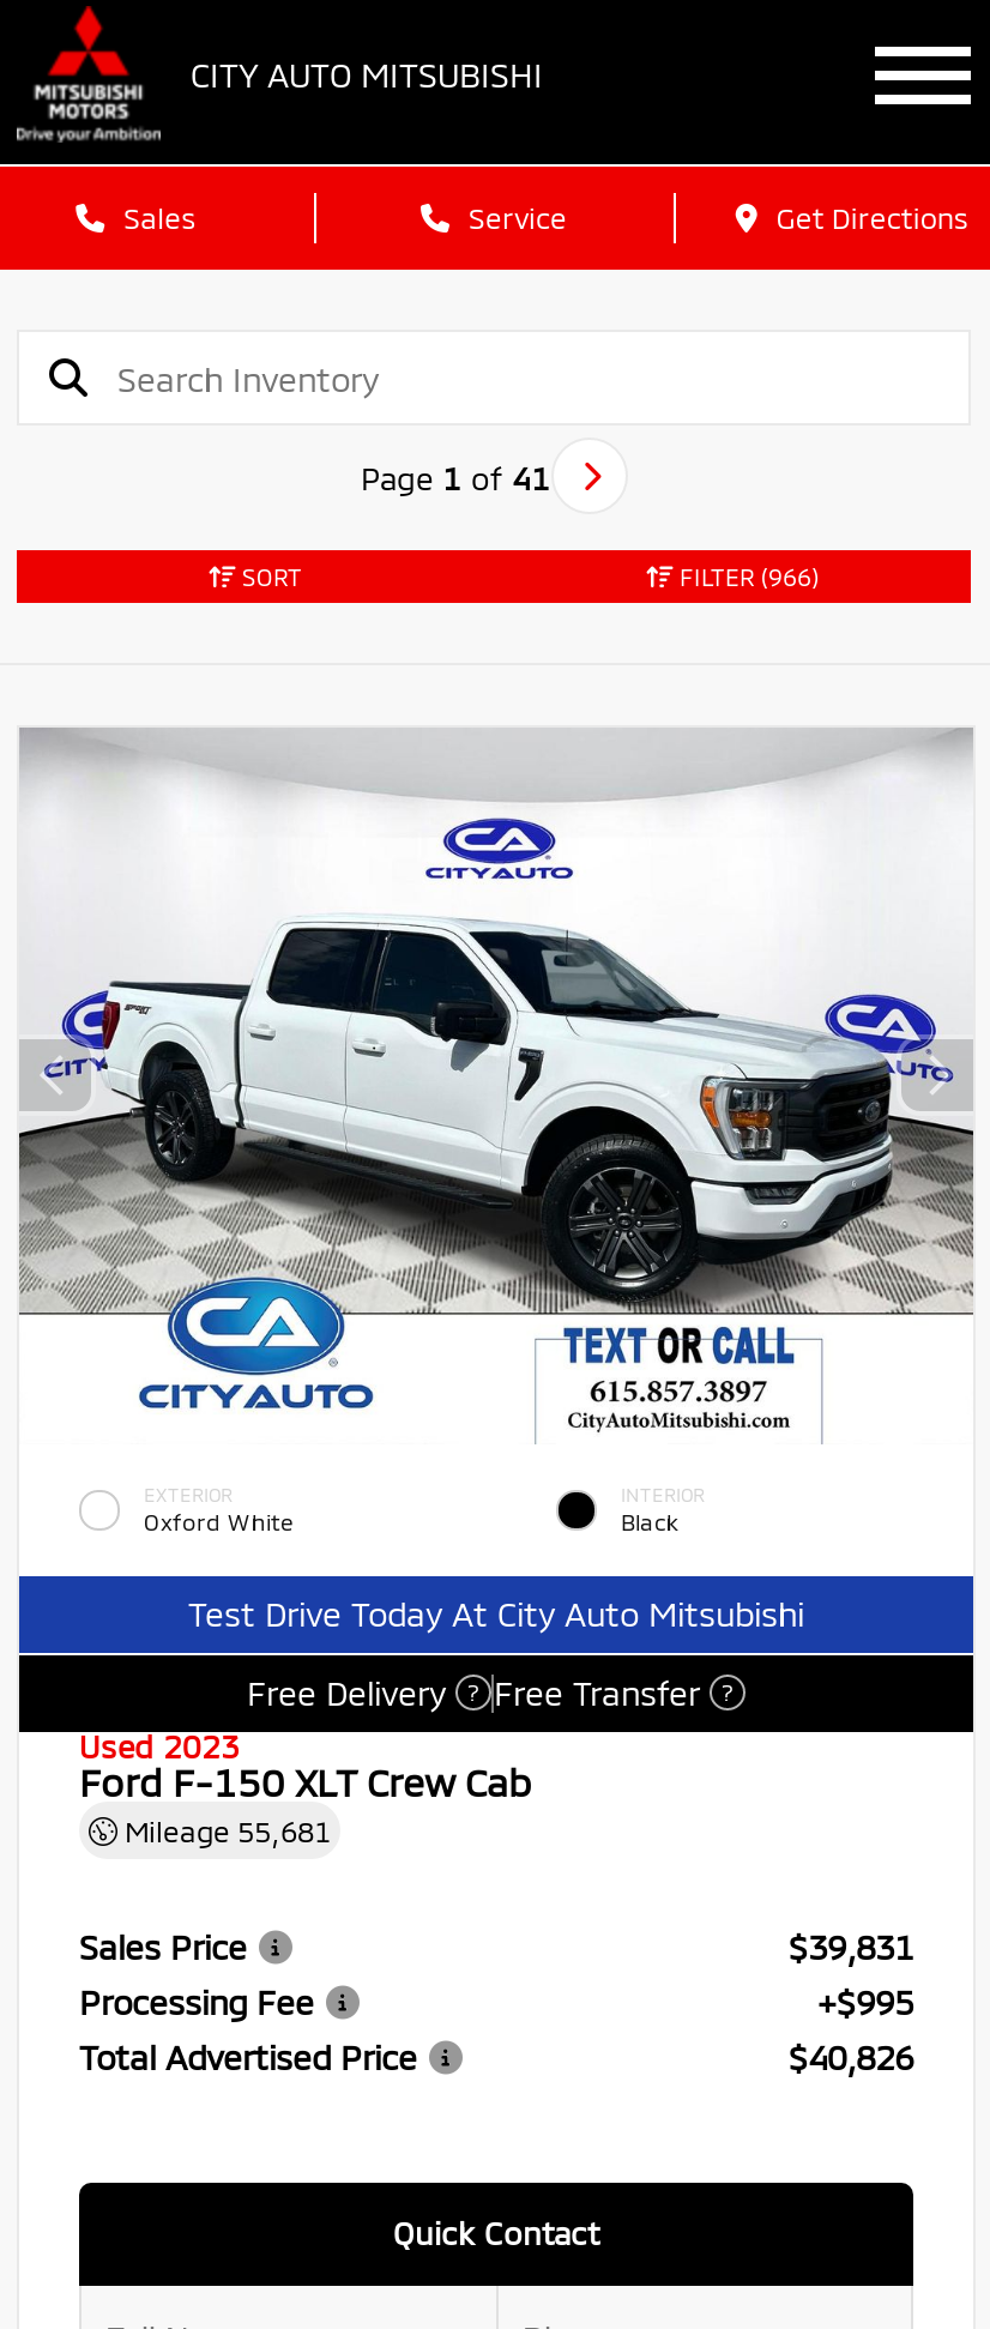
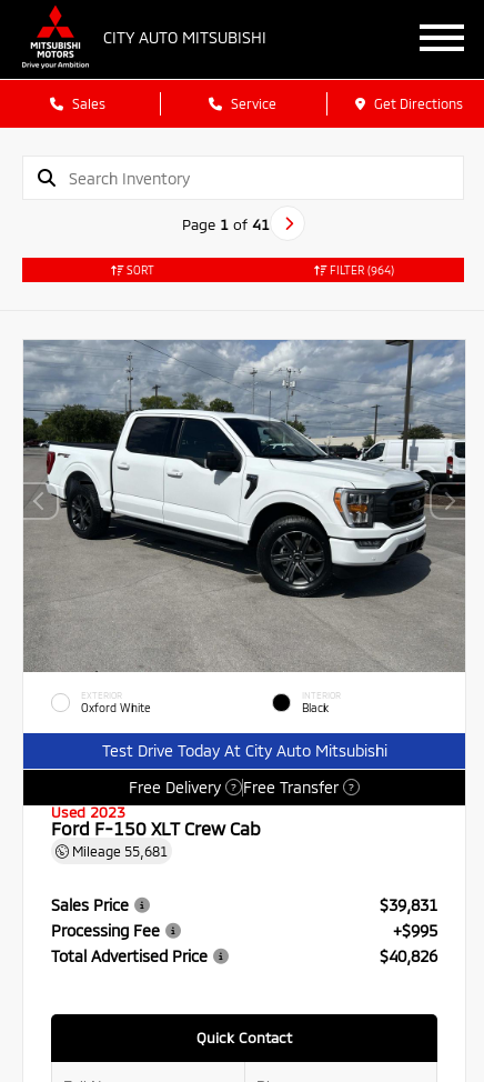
[672,562,819,590] FILTER (966) -> [326,263,394,276] FILTER (964)
[19,728,973,1444] [image] -> [22,339,466,673] [image]

